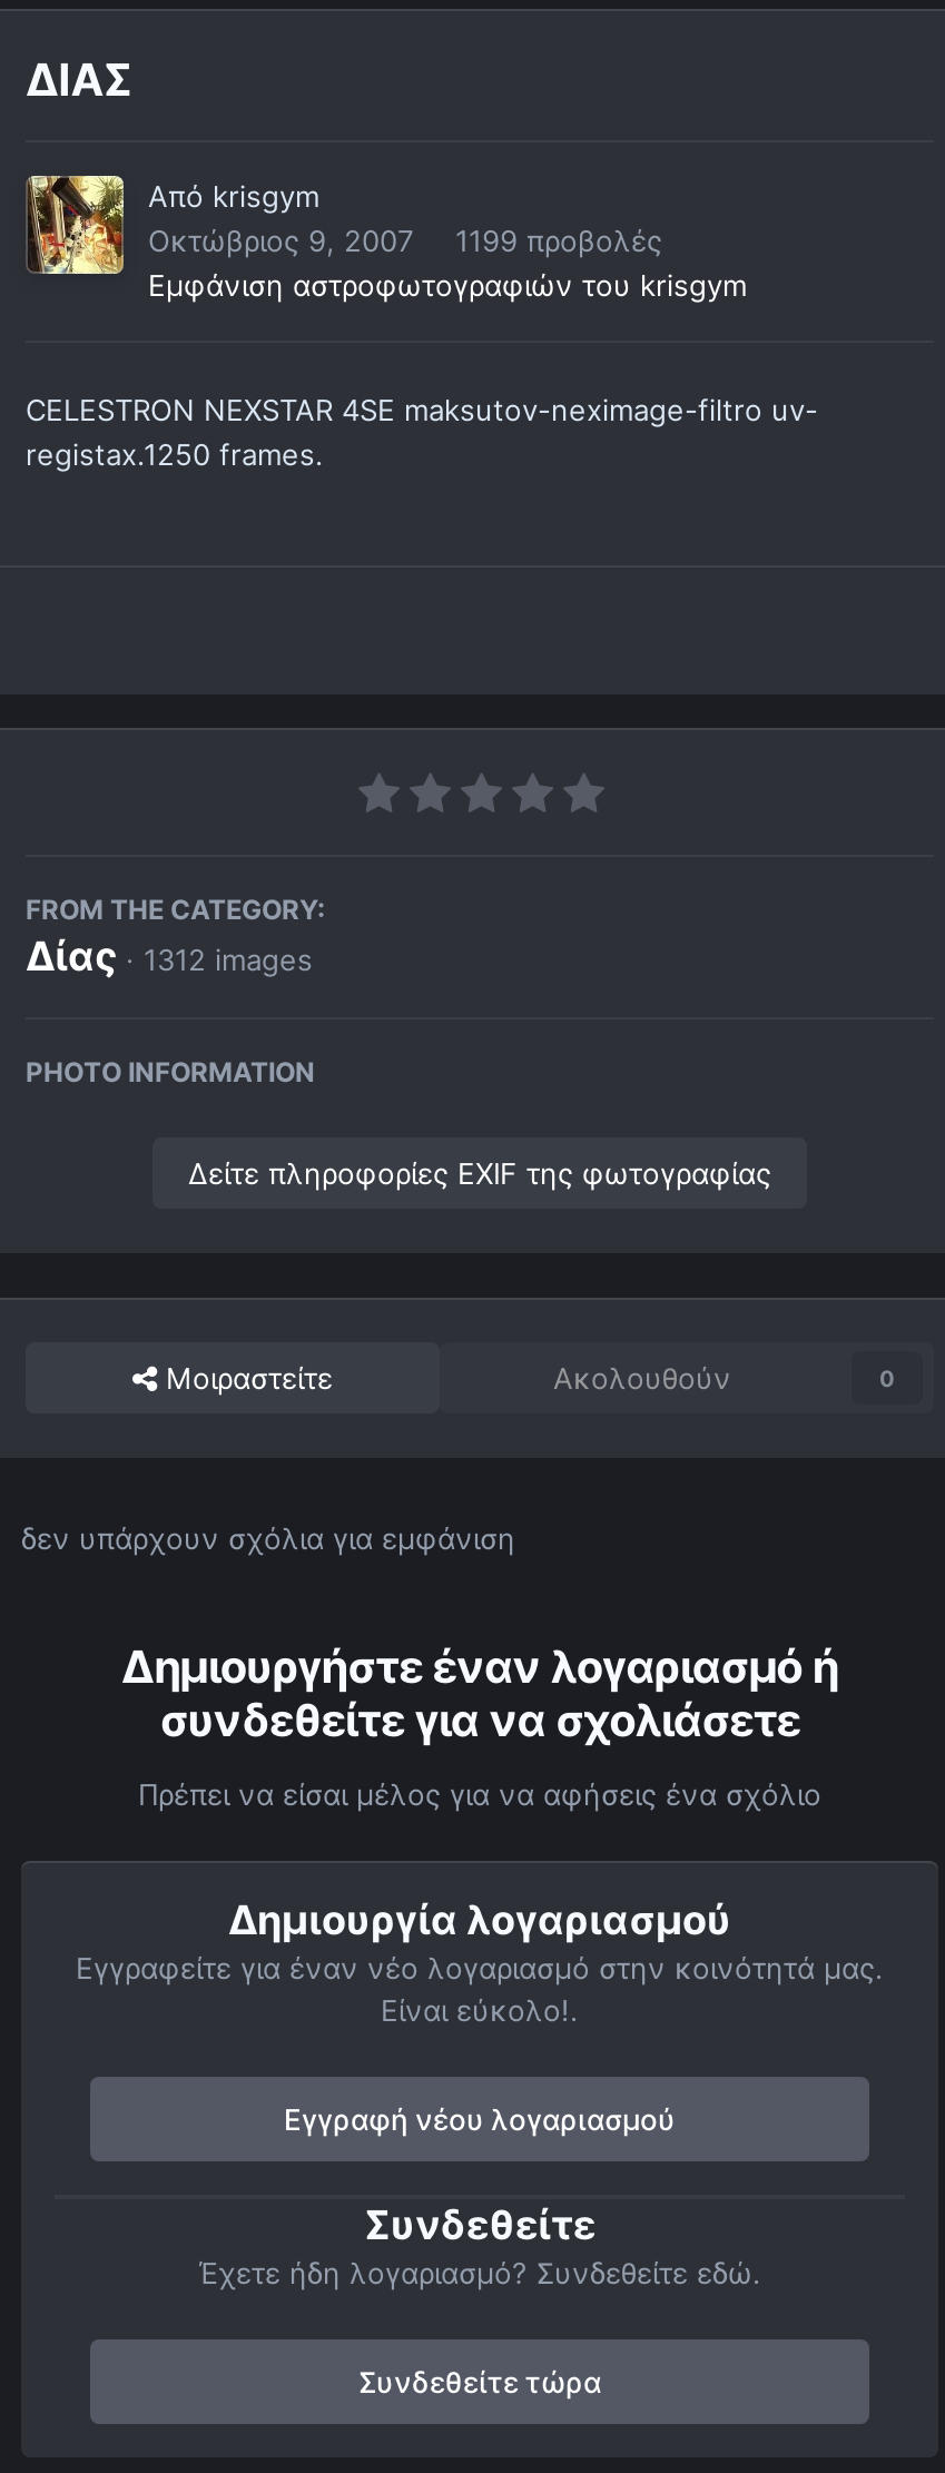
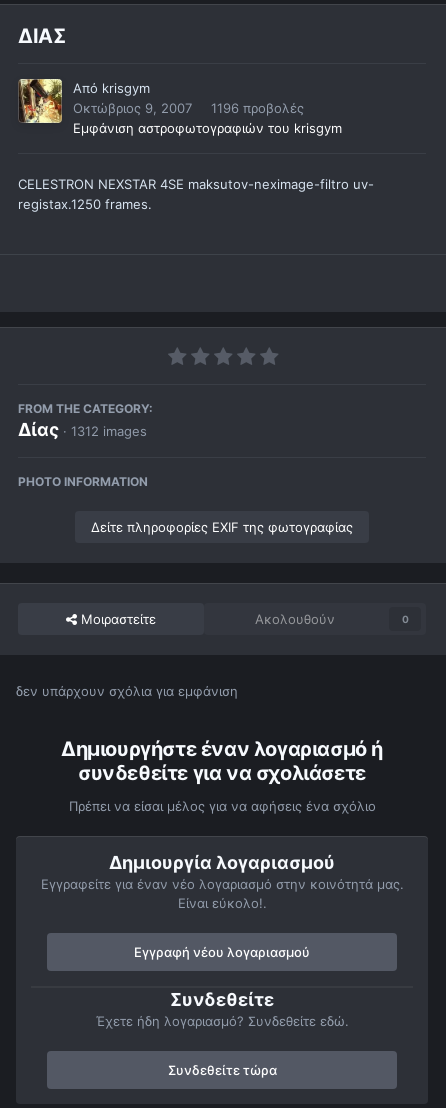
[148,223,662,259] Οκτώβριος 9, 2007 1199 προβολές -> [73,100,304,116] Οκτώβριος 9, 2007 1196 προβολές

